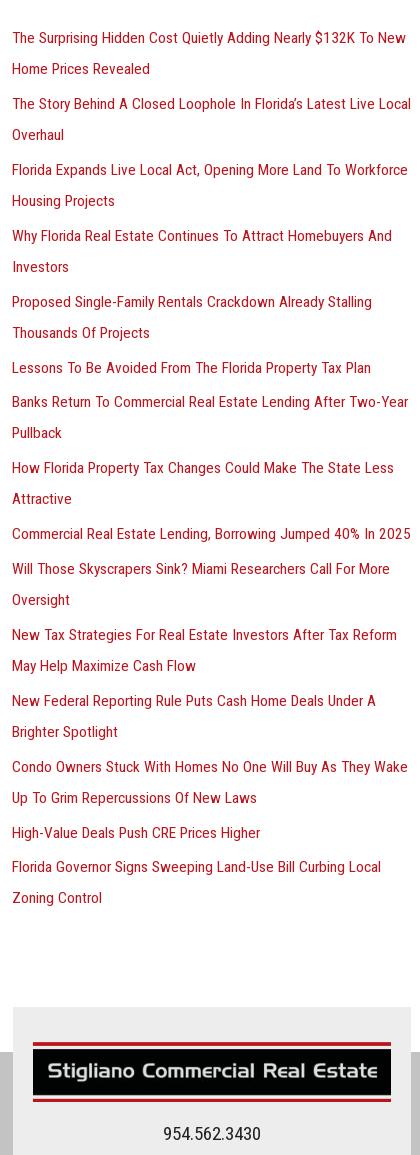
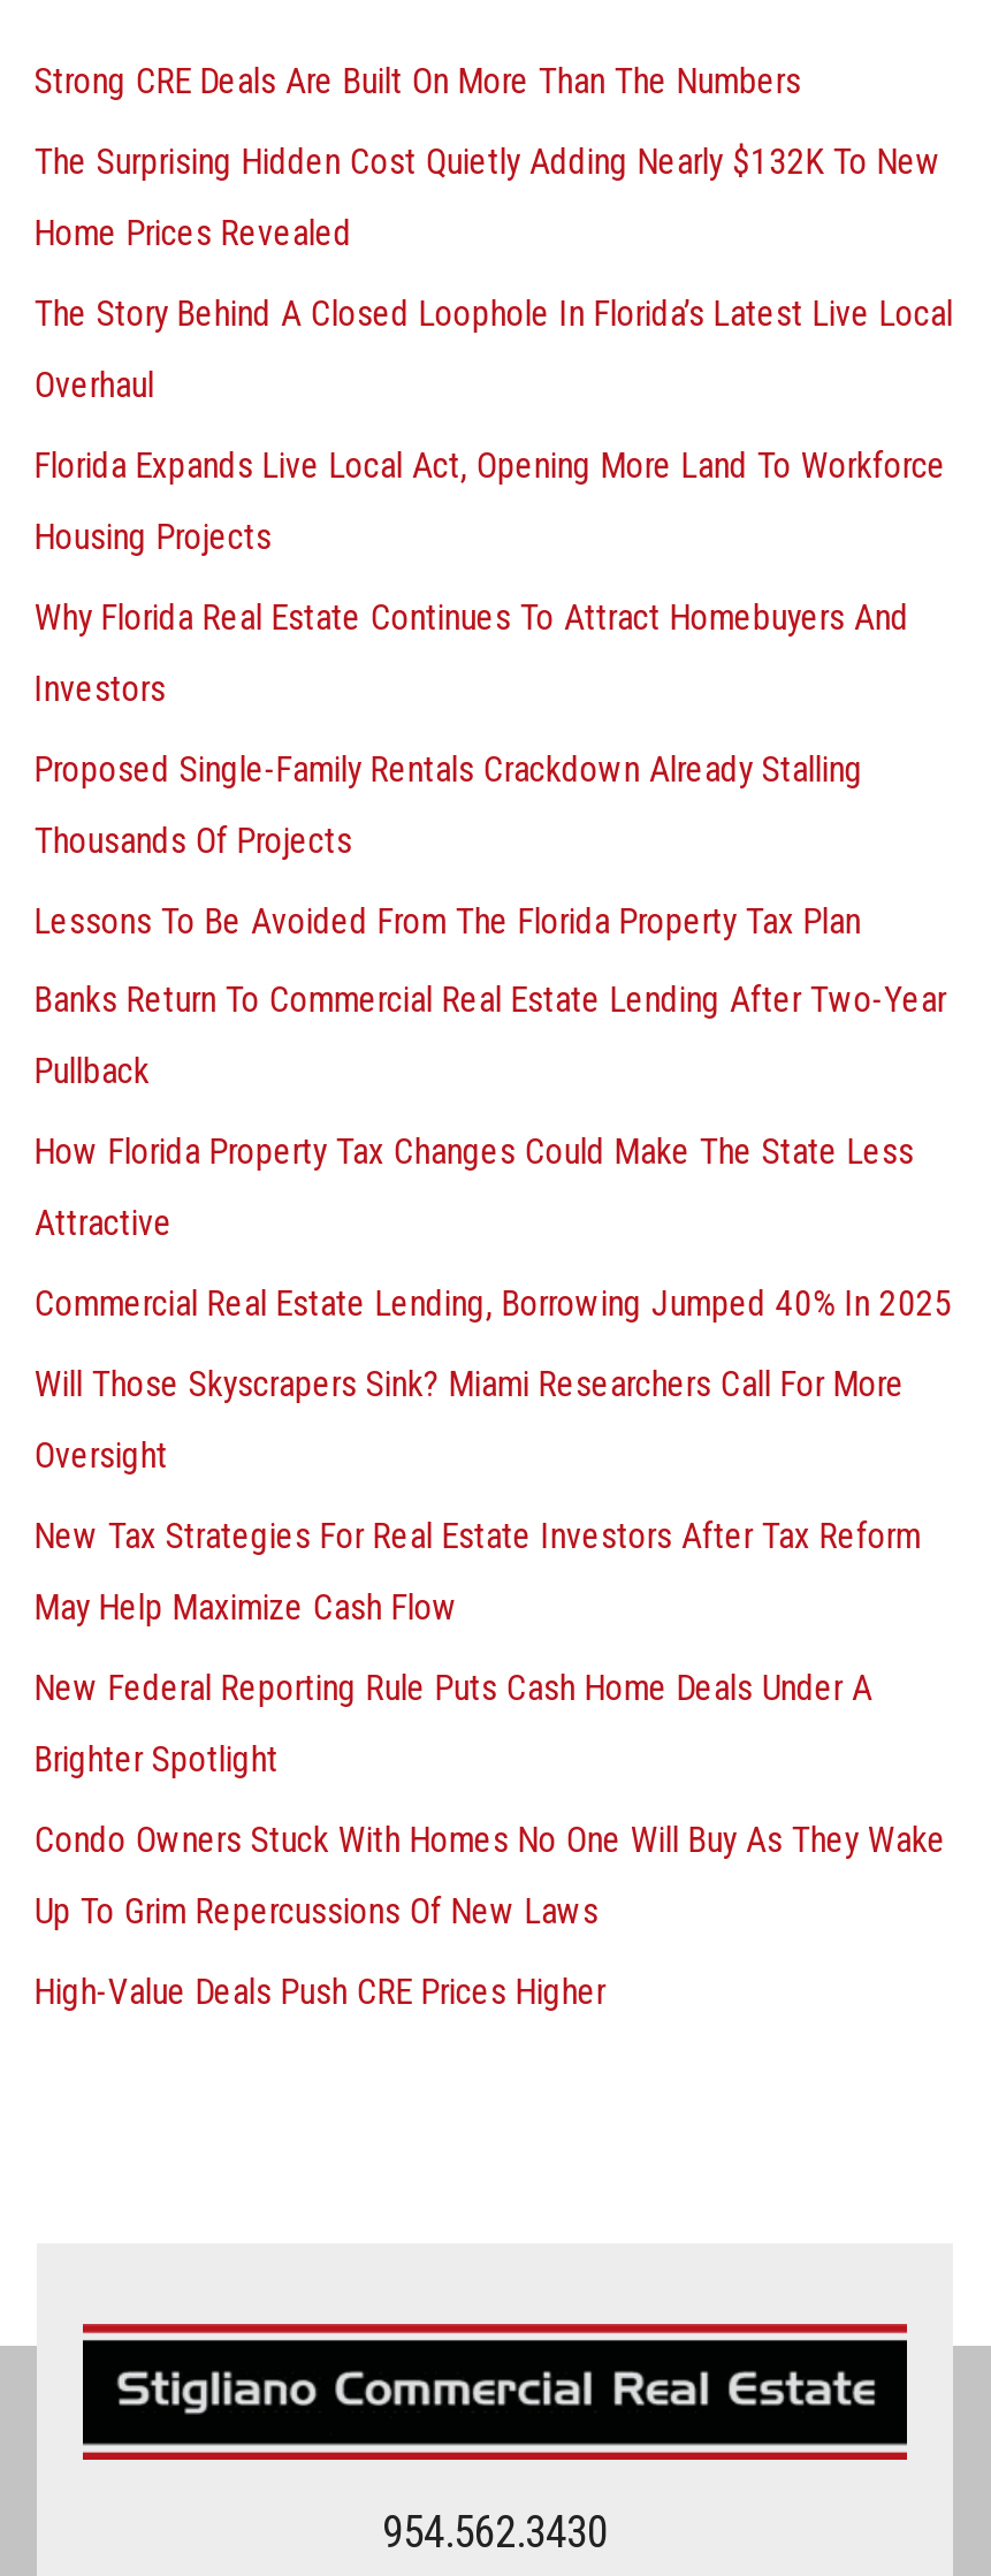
none -> [34,61,801,103] Strong CRE Deals Are Built On More Than The Numbers
moved [12,29,411,841] -> [34,142,953,2012]: The Surprising Hidden Cost Quietly Adding Nearly $132K To New | Home Prices Revealed | The Story Behind A Closed Loophole In Florida’s Latest Live Local | ... | Up To Grim Repercussions Of New Laws | High-Value Deals Push CRE Prices Higher
[12,858,381,907] Florida Governor Signs Sweeping Land-Use Bill Curbing Local | Zoning Control -> none

